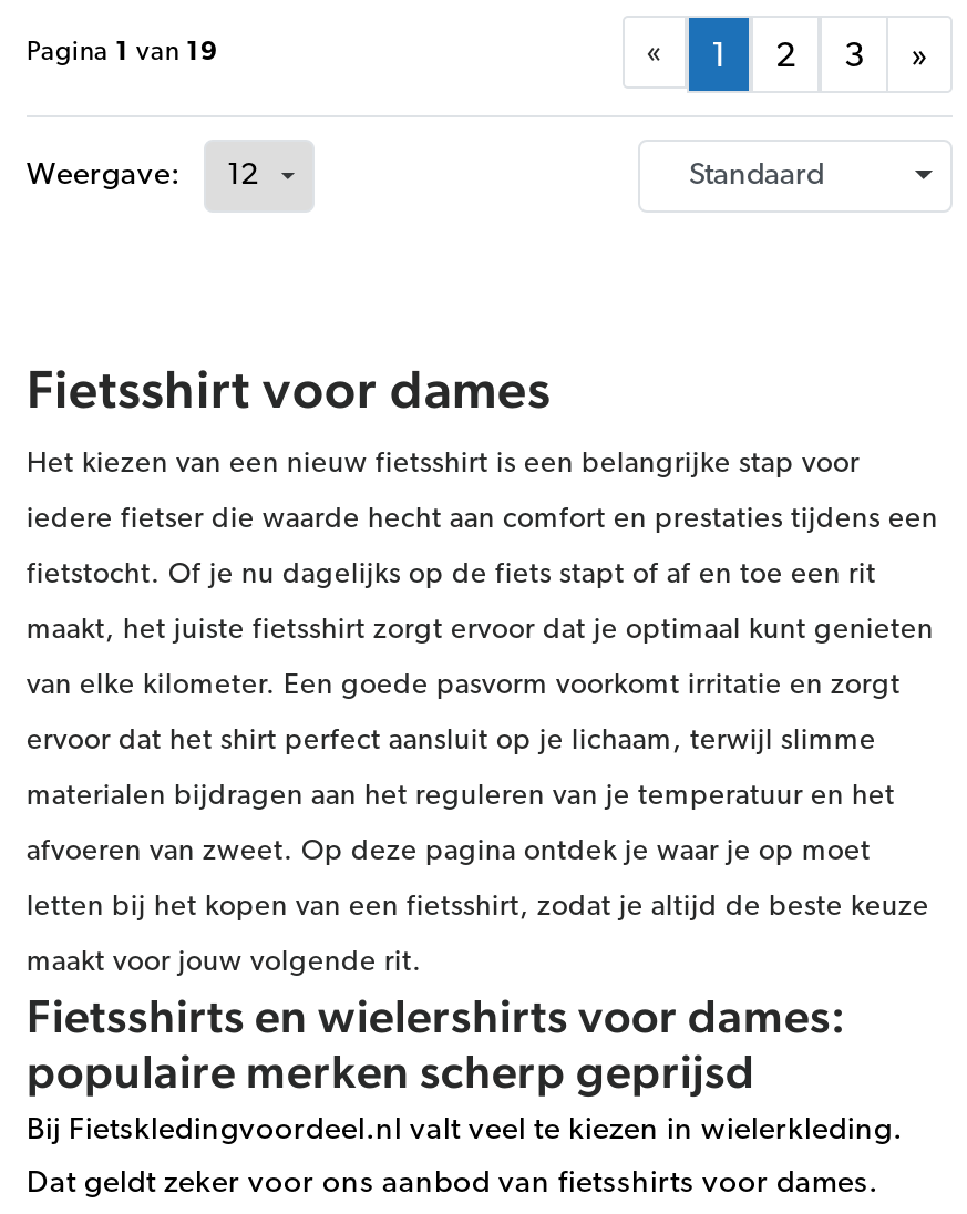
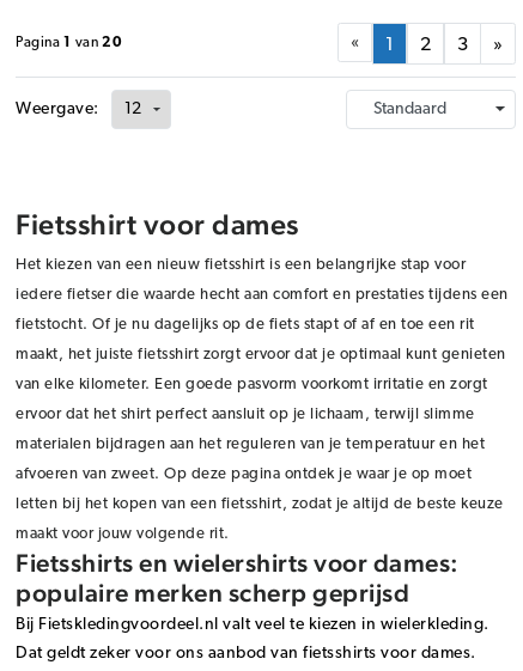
[27,40,219,67] Pagina 1 van 19 -> [16,36,122,50] Pagina 1 van 20

